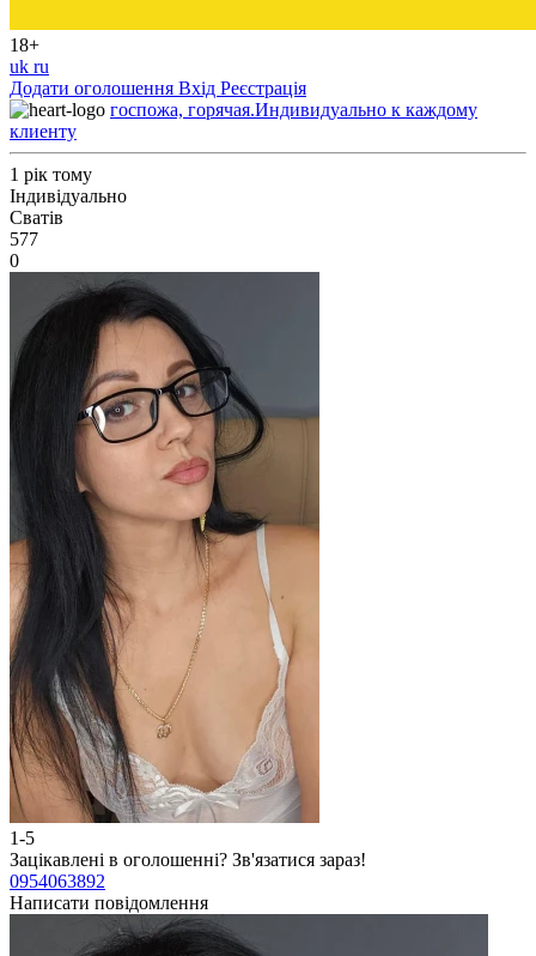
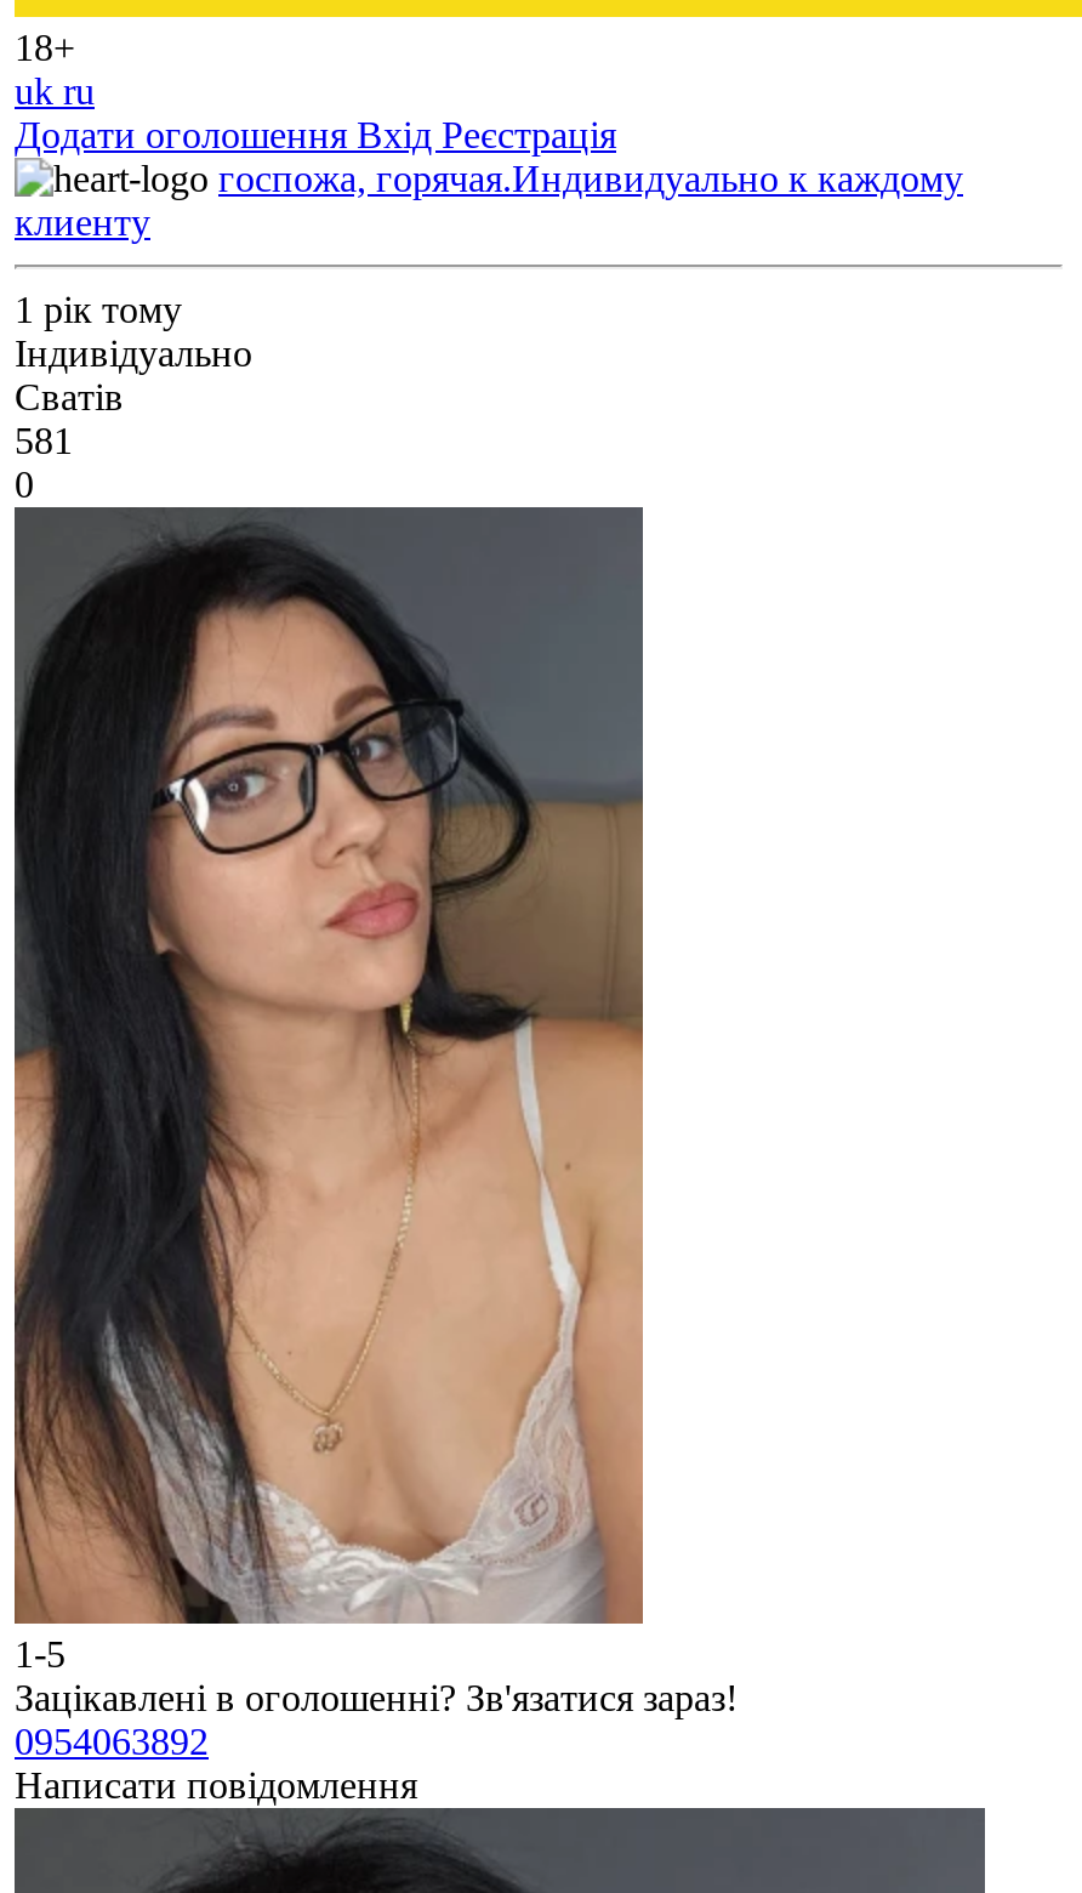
[10,229,38,249] 577 -> [15,420,73,461] 581

